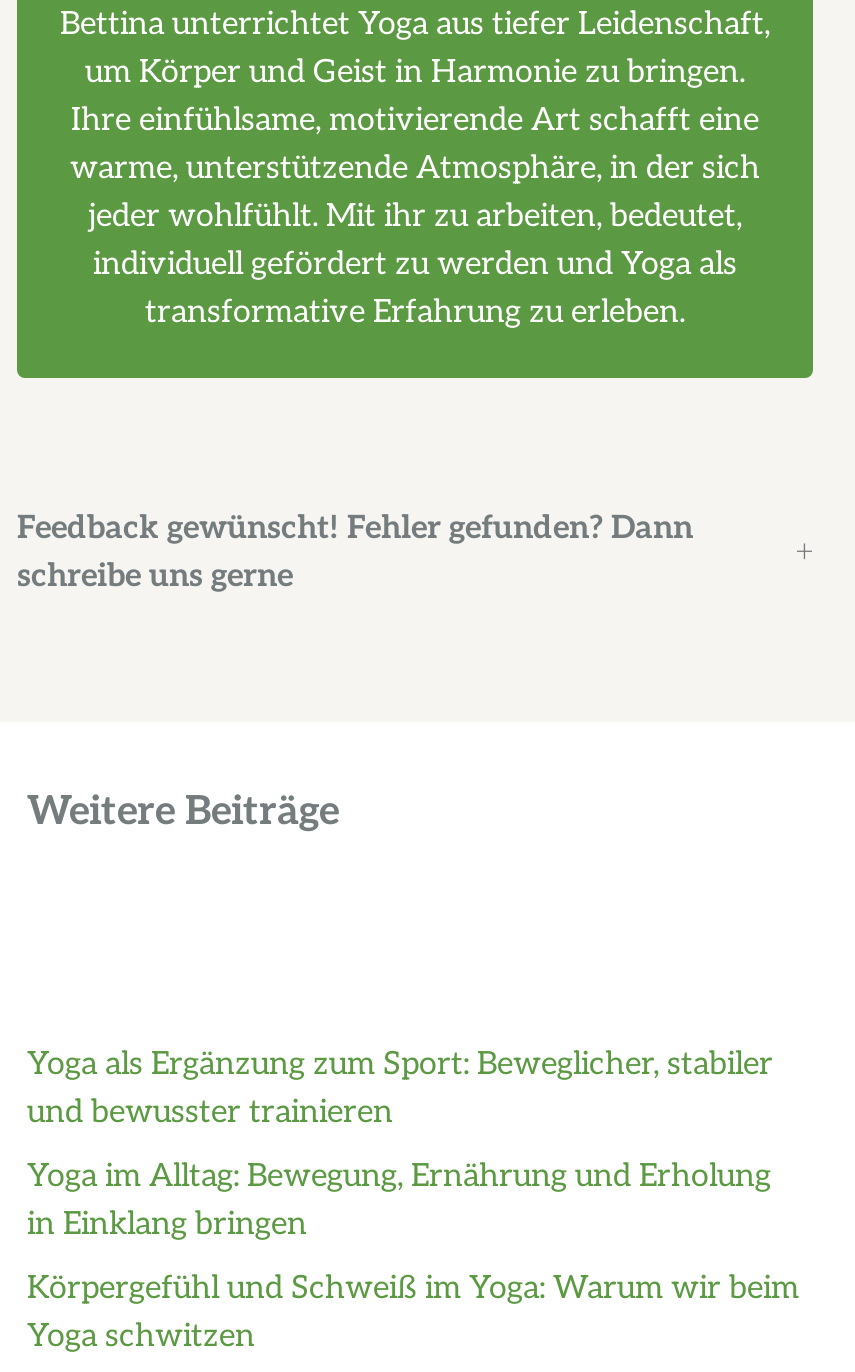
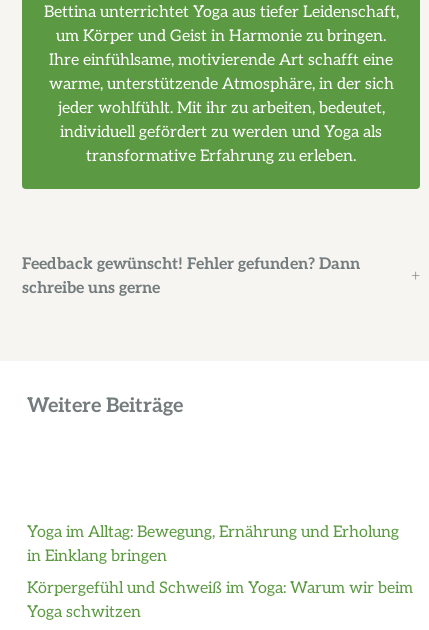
[27,1046,773,1132] Yoga als Ergänzung zum Sport: Beweglicher, stabiler | und bewusster trainieren -> none

